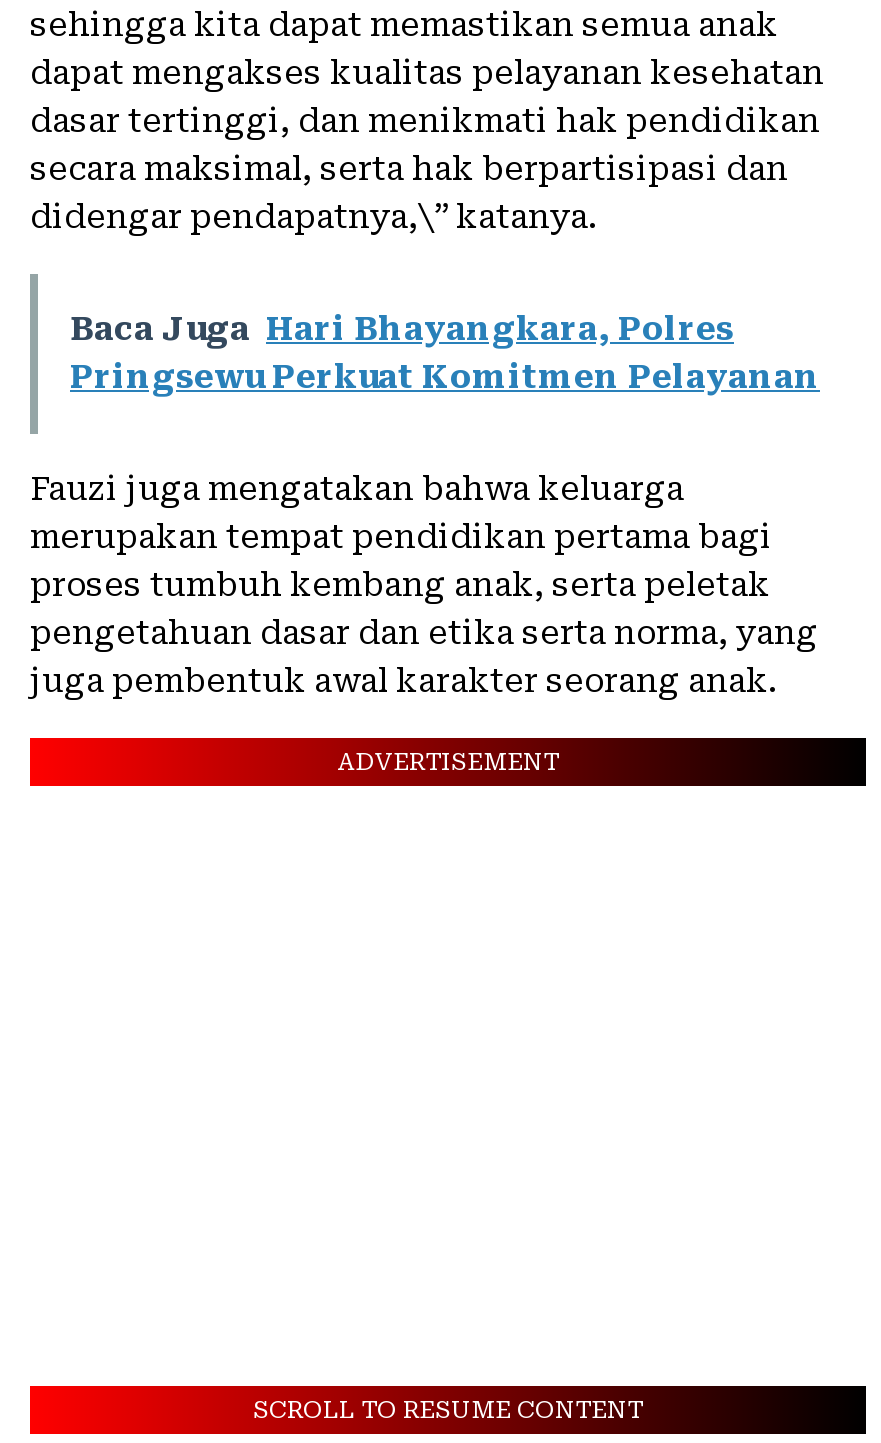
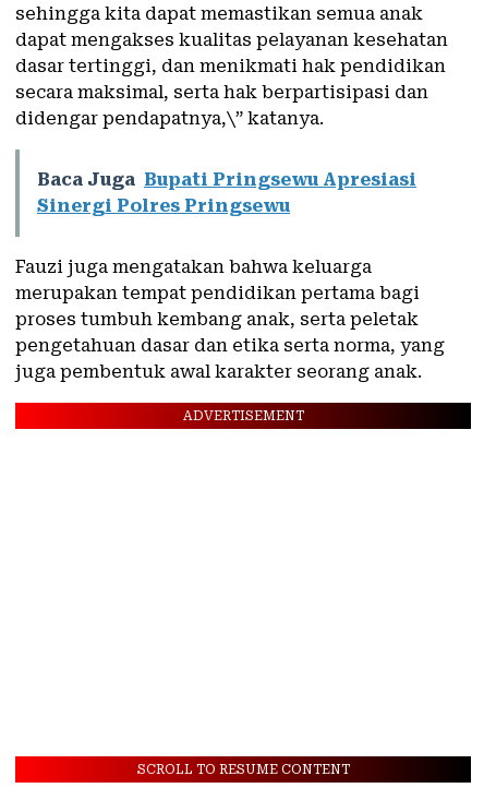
[70,311,820,397] Baca Juga Hari Bhayangkara, Polres | Pringsewu Perkuat Komitmen Pelayanan -> [37,170,416,217] Baca Juga Bupati Pringsewu Apresiasi | Sinergi Polres Pringsewu

